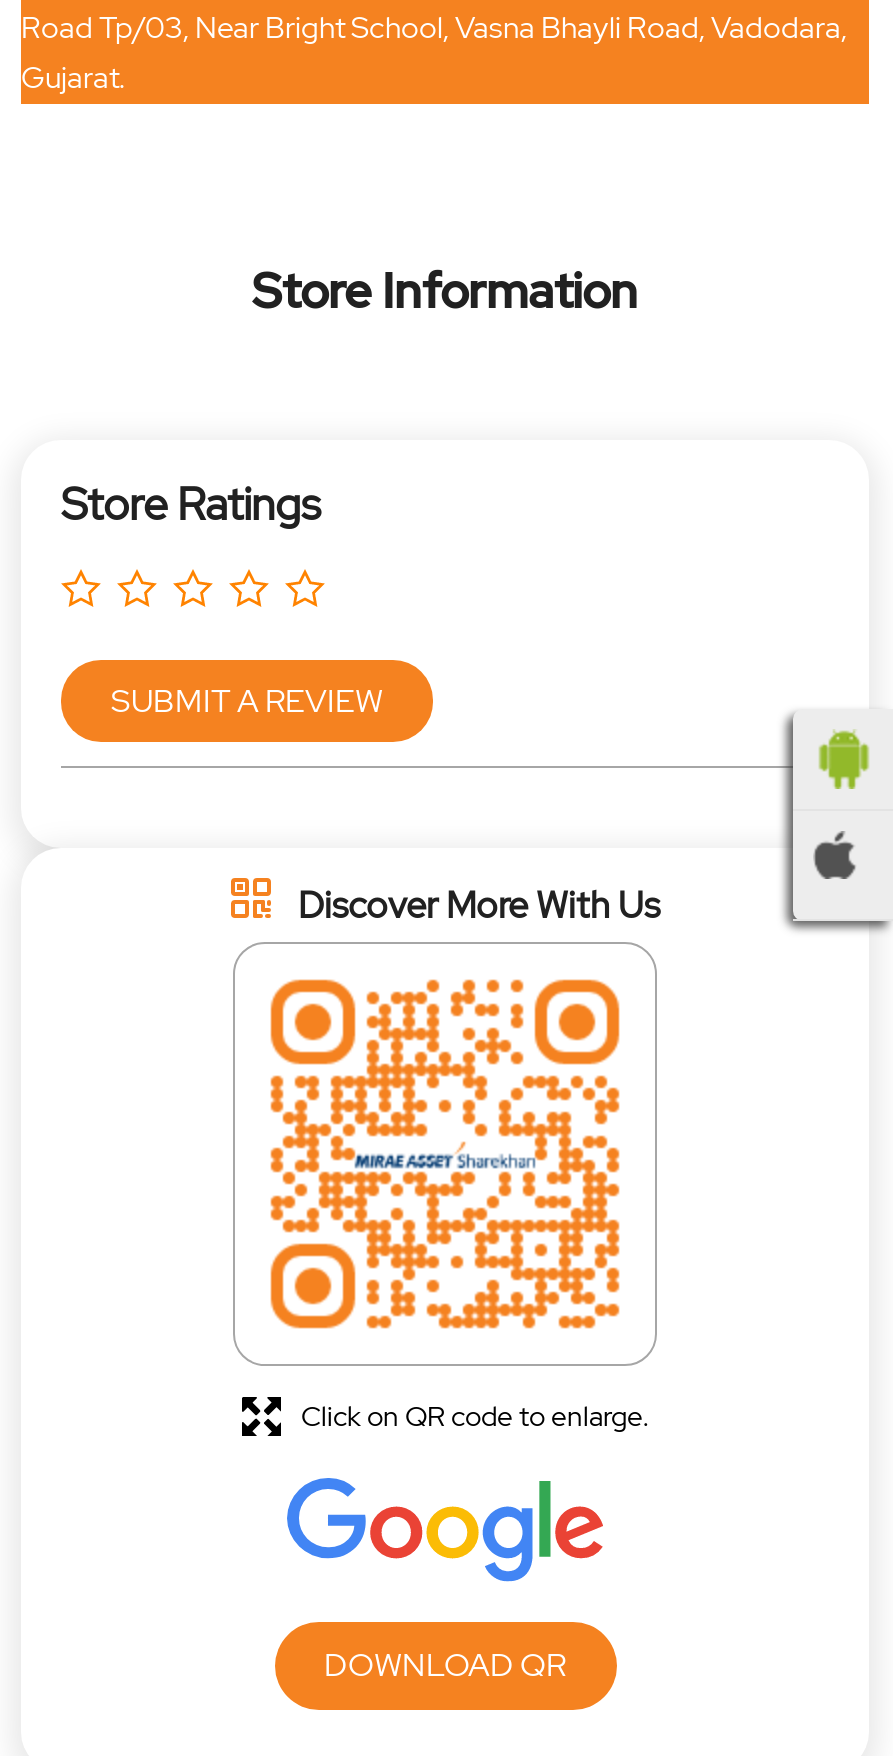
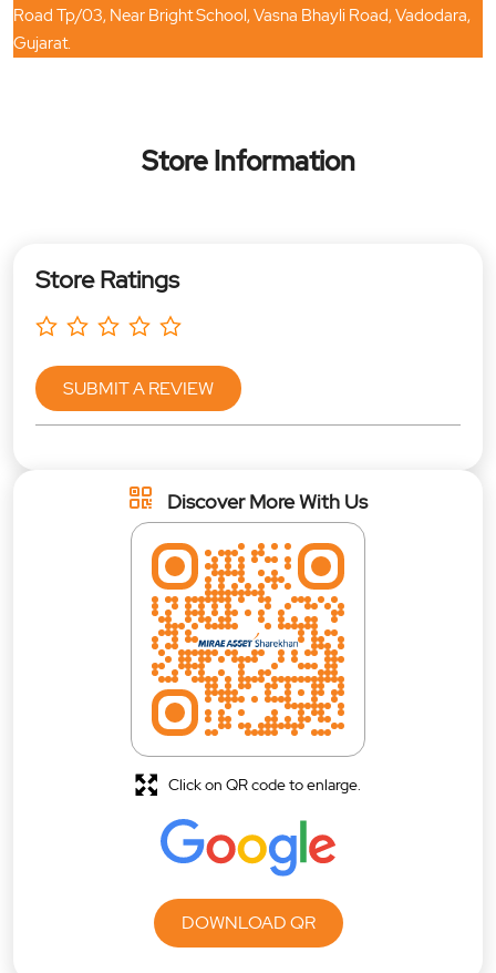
[783,712,887,932] [image] -> none

